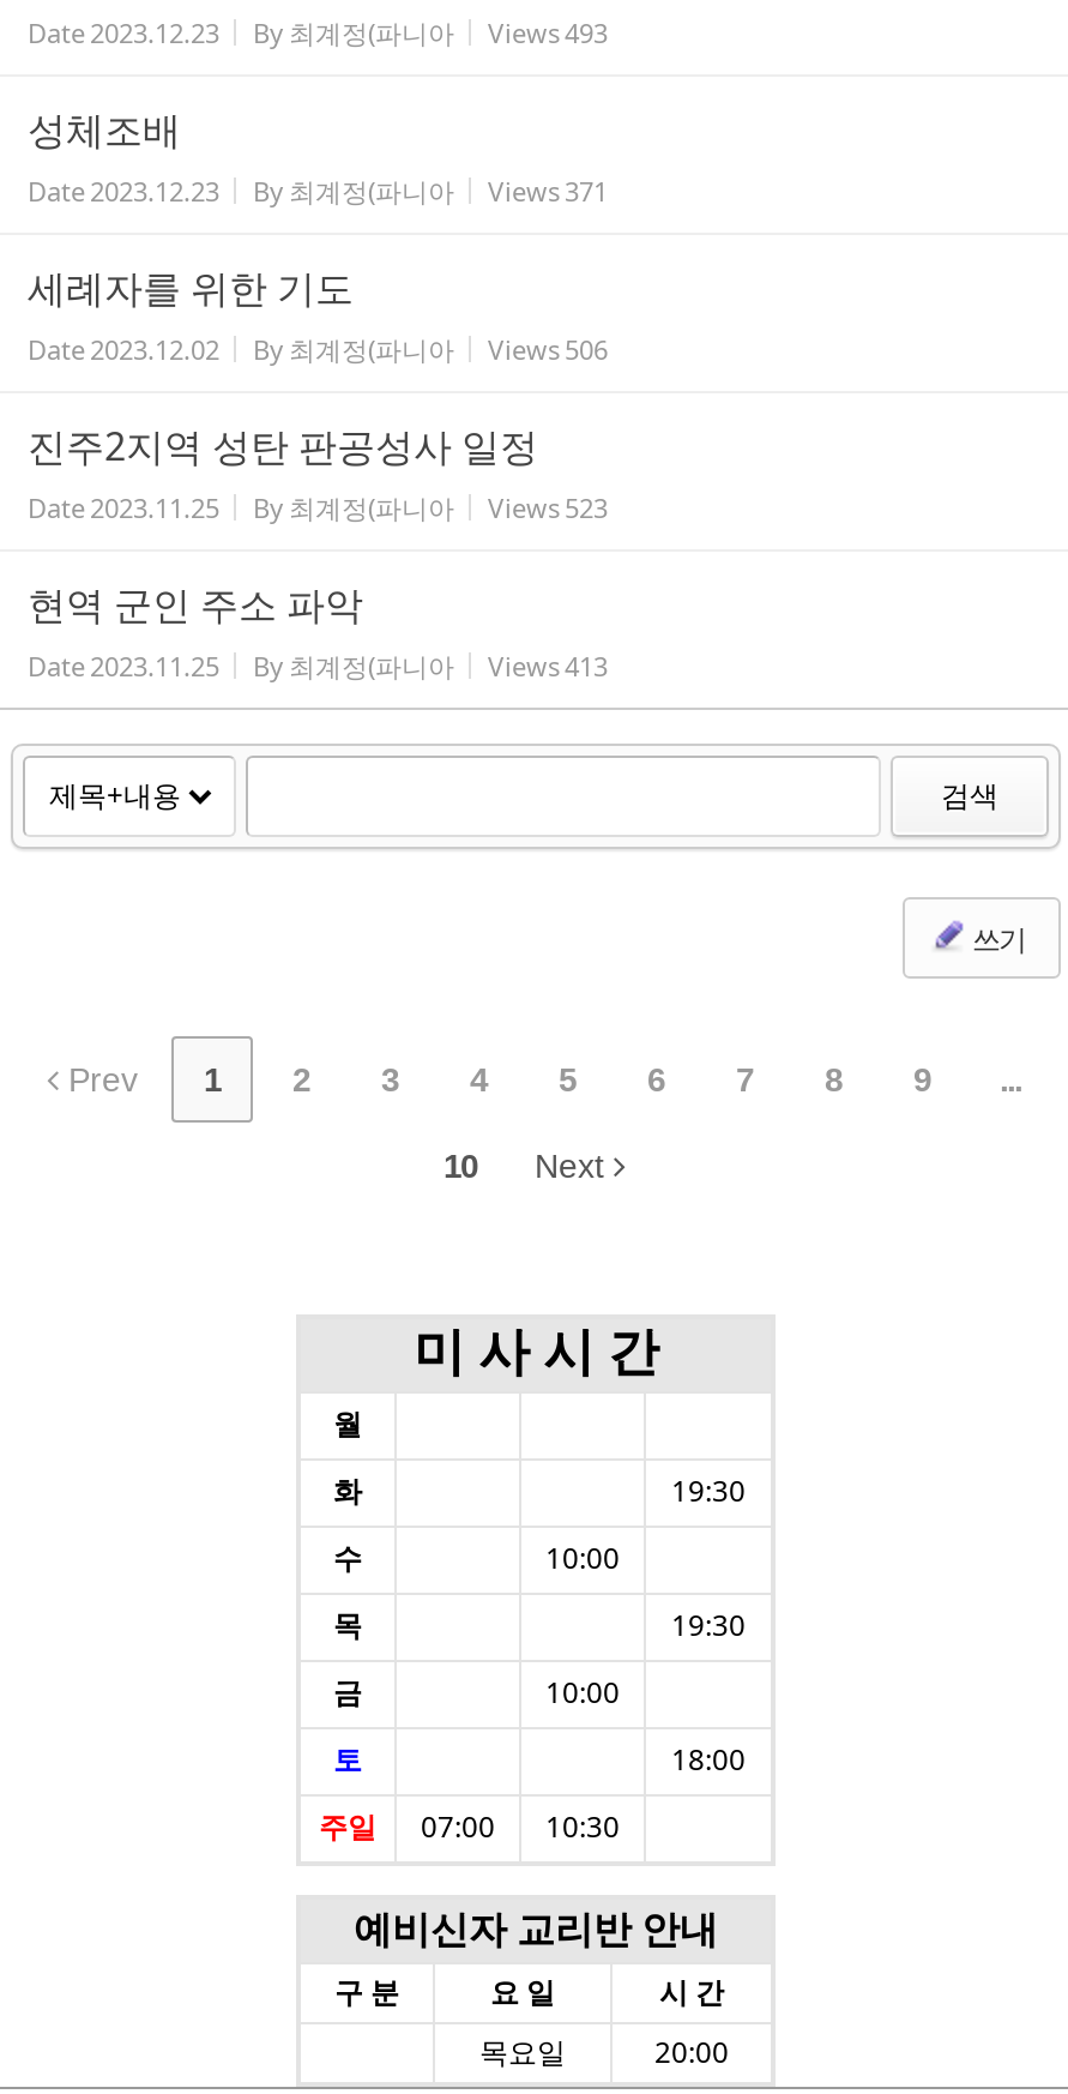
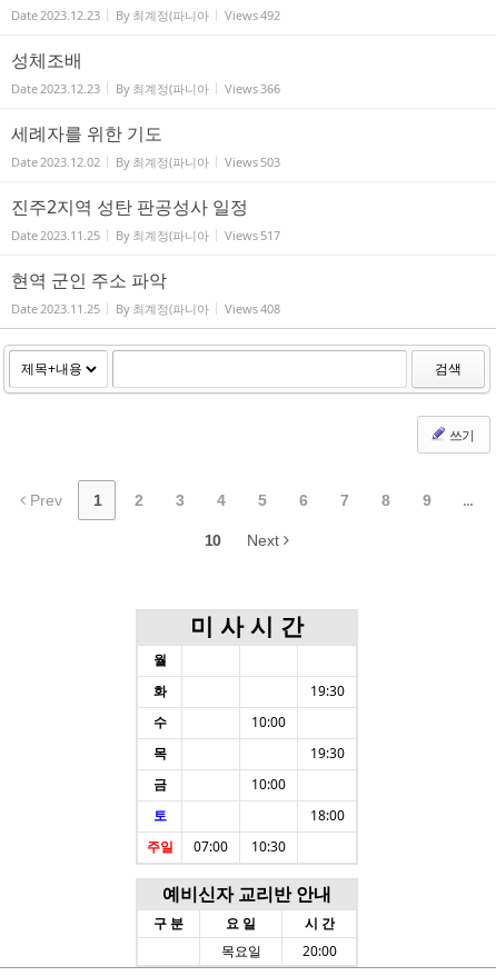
[28,13,608,49] Date 2023.12.23 By 최계정(파니아 Views 493 -> [11,6,280,23] Date 2023.12.23 By 최계정(파니아 Views 492
[28,172,608,208] Date 2023.12.23 By 최계정(파니아 Views 371 -> [11,80,280,96] Date 2023.12.23 By 최계정(파니아 Views 366
[28,330,608,366] Date 2023.12.02 By 최계정(파니아 Views 506 -> [11,153,280,170] Date 2023.12.02 By 최계정(파니아 Views 503
[28,488,608,524] Date 2023.11.25 By 최계정(파니아 Views 523 -> [11,226,280,243] Date 2023.11.25 By 최계정(파니아 Views 517
[28,647,608,683] Date 2023.11.25 By 최계정(파니아 Views 413 -> [11,300,280,316] Date 2023.11.25 By 최계정(파니아 Views 408

